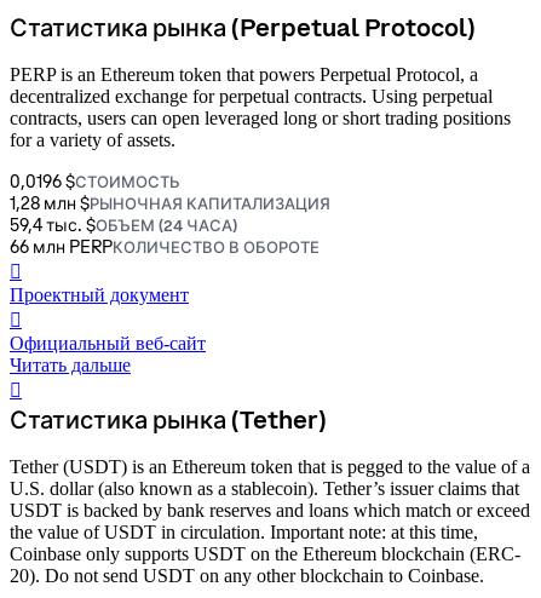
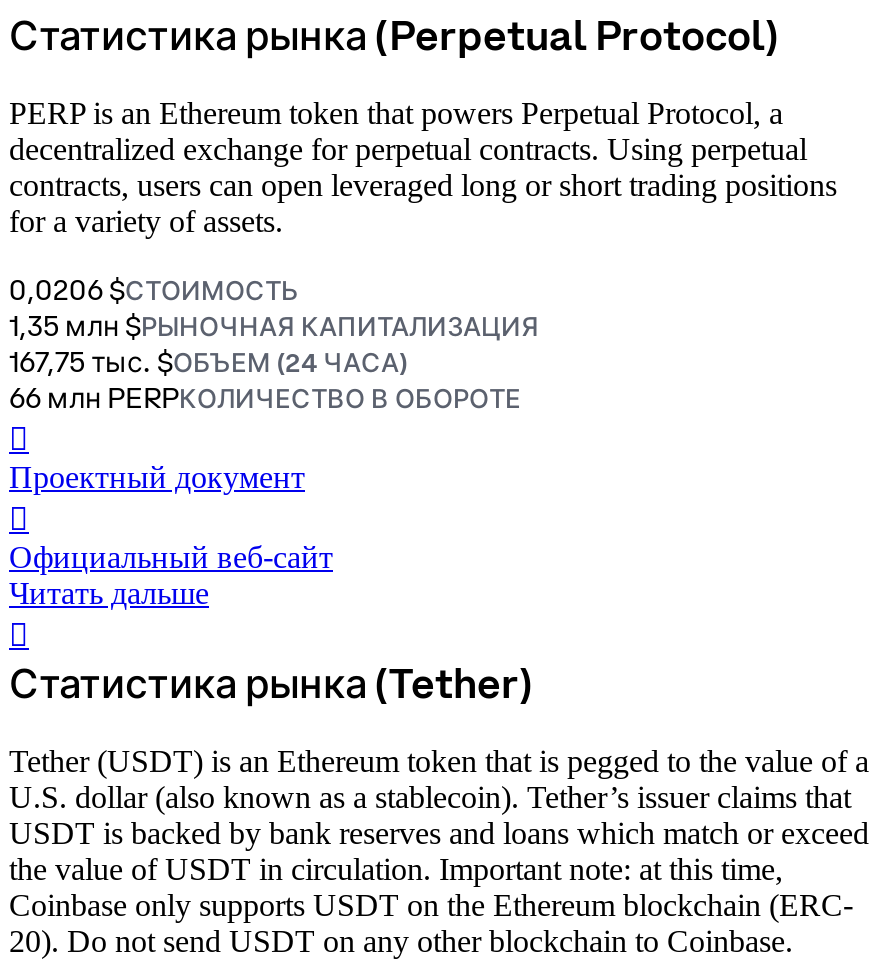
[10,171,180,192] 0,0196 $СТОИМОСТЬ -> [9,272,299,308] 0,0206 $СТОИМОСТЬ
[10,192,330,214] 1,28 млн $РЫНОЧНАЯ КАПИТАЛИЗАЦИЯ -> [9,308,539,344] 1,35 млн $РЫНОЧНАЯ КАПИТАЛИЗАЦИЯ
[10,214,237,236] 59,4 тыс. $ОБЪЕМ (24 ЧАСА) -> [9,344,407,380] 167,75 тыс. $ОБЪЕМ (24 ЧАСА)

